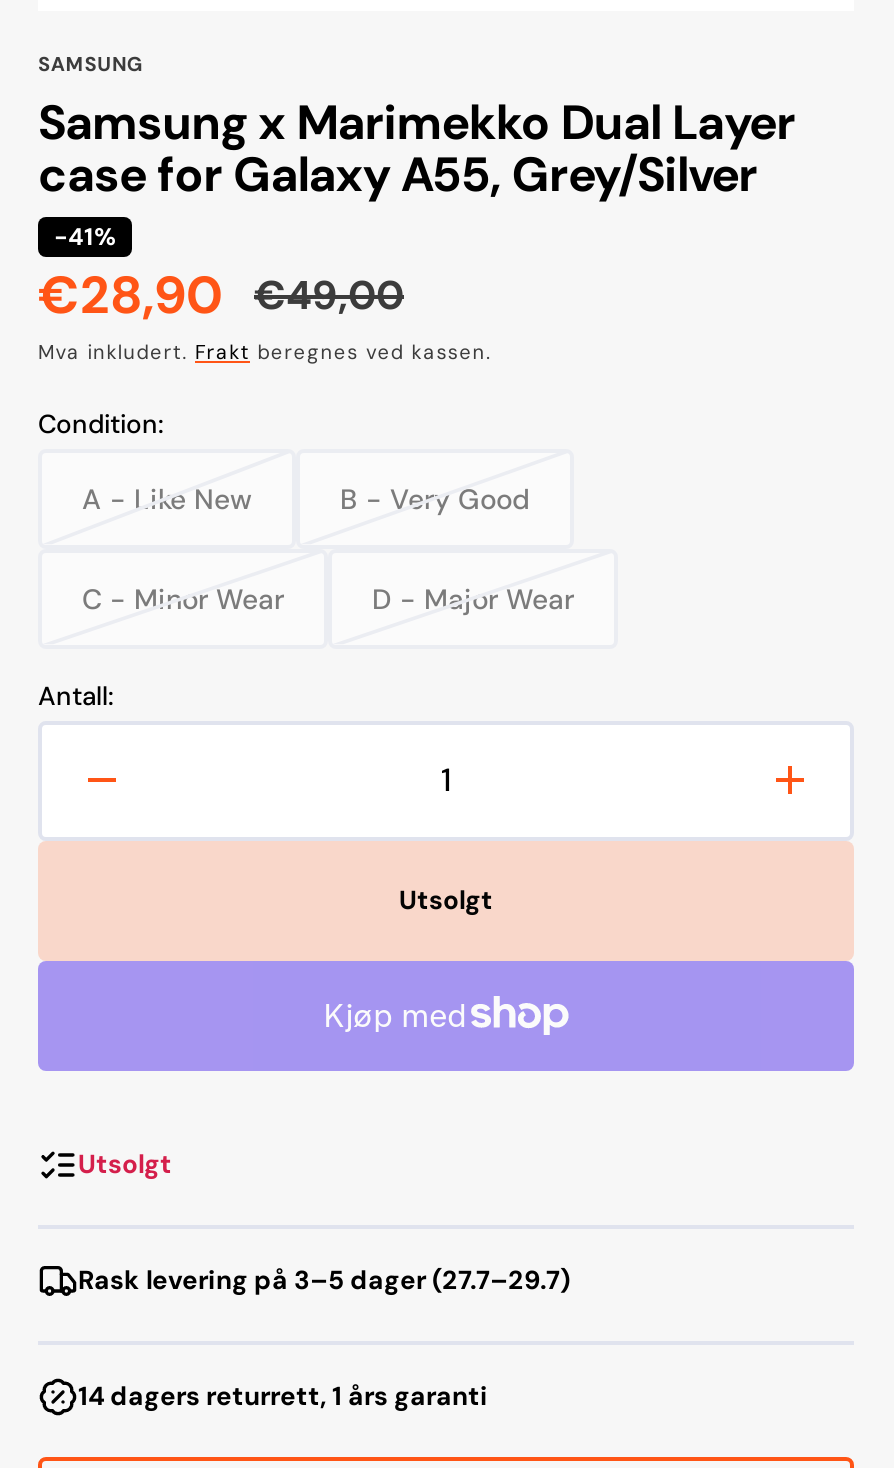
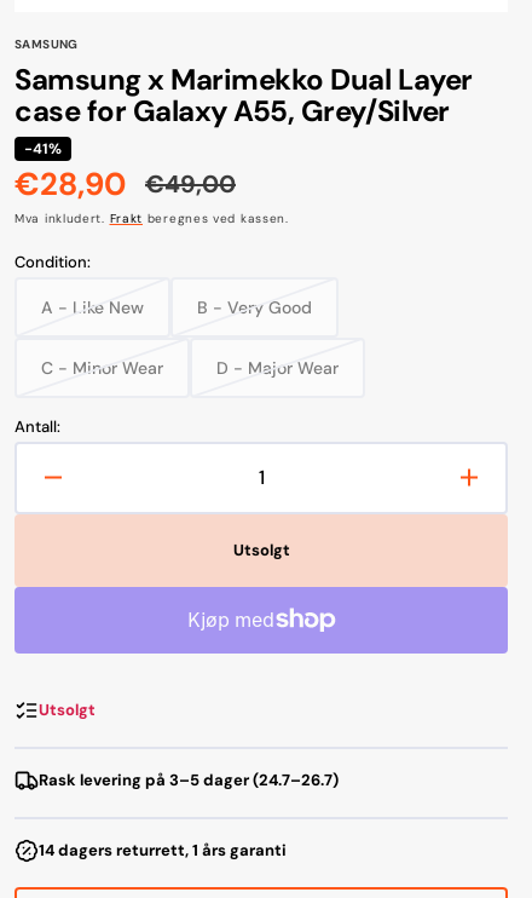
[78,1262,570,1296] Rask levering på 3–5 dager (27.7–29.7) -> [39,769,339,790] Rask levering på 3–5 dager (24.7–26.7)

